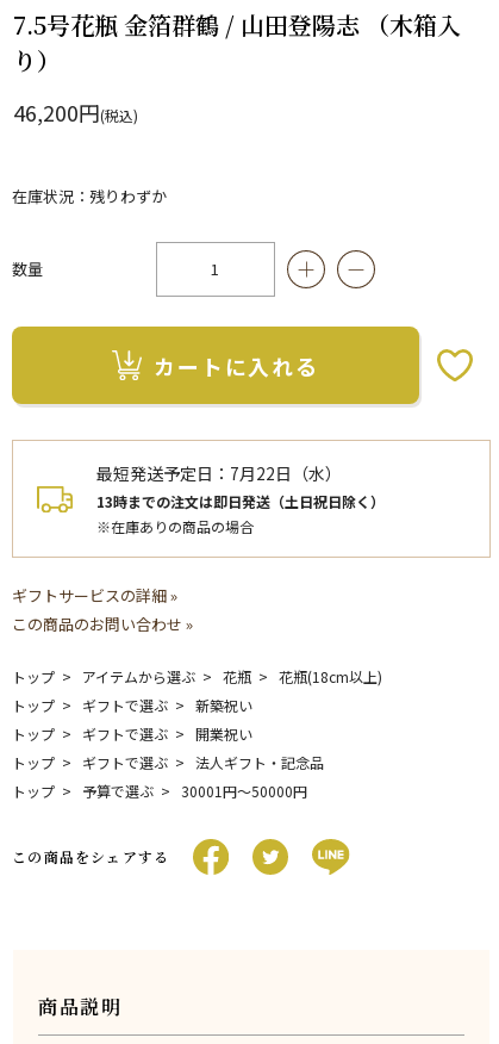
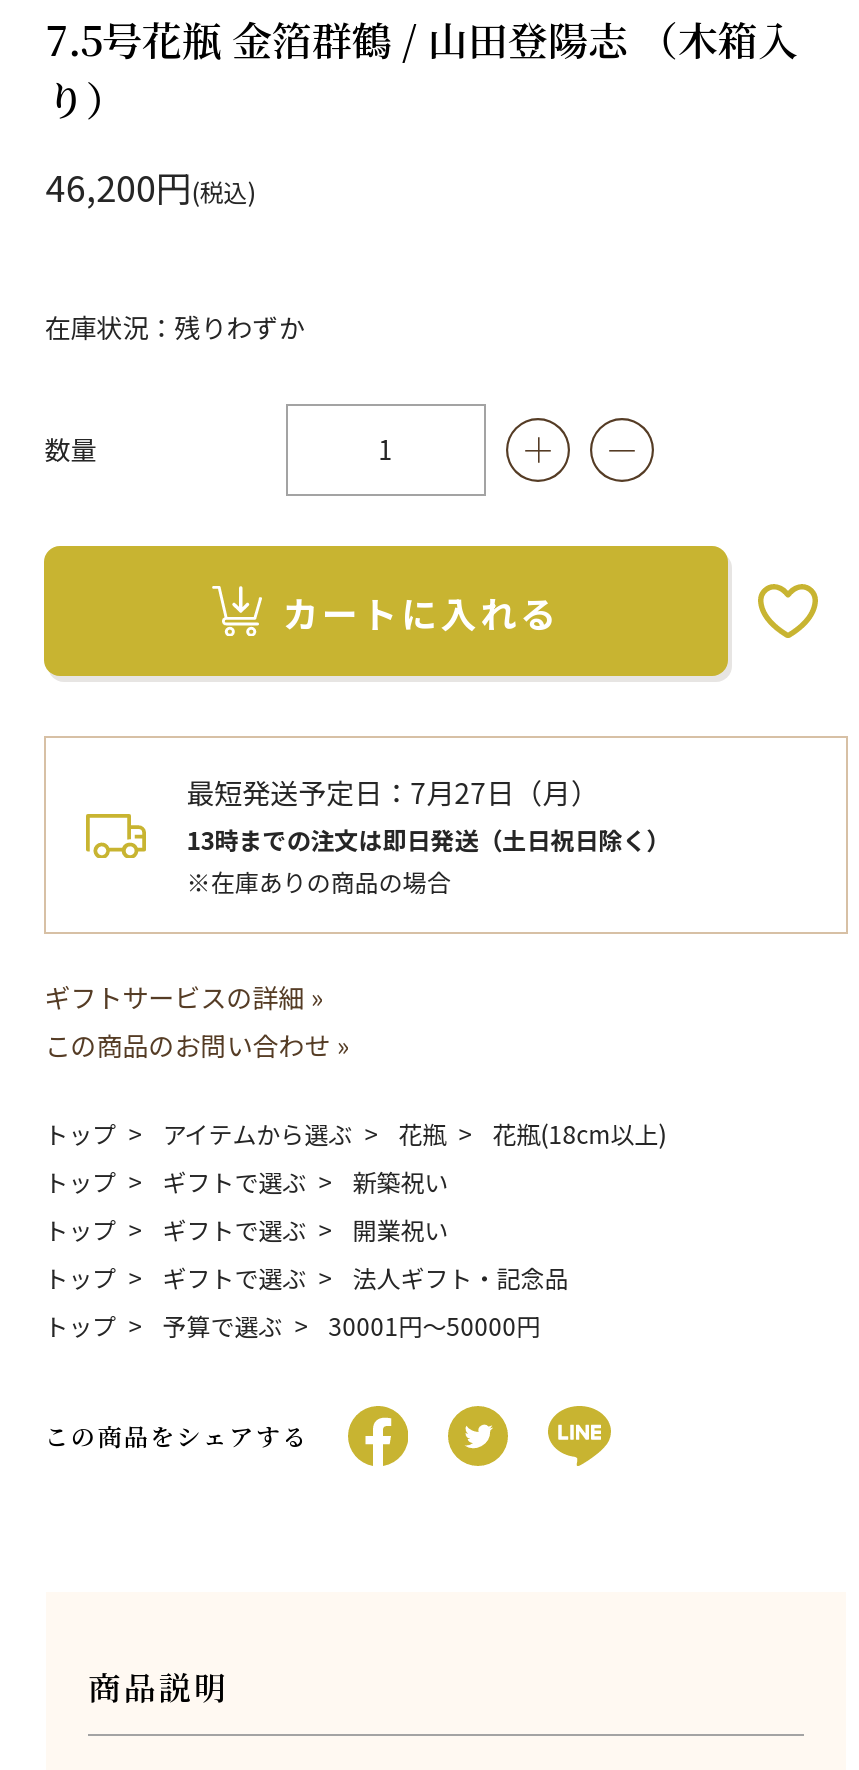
[97,462,342,486] 最短発送予定日：7月22日（水） -> [186,773,598,813] 最短発送予定日：7月27日（月）

